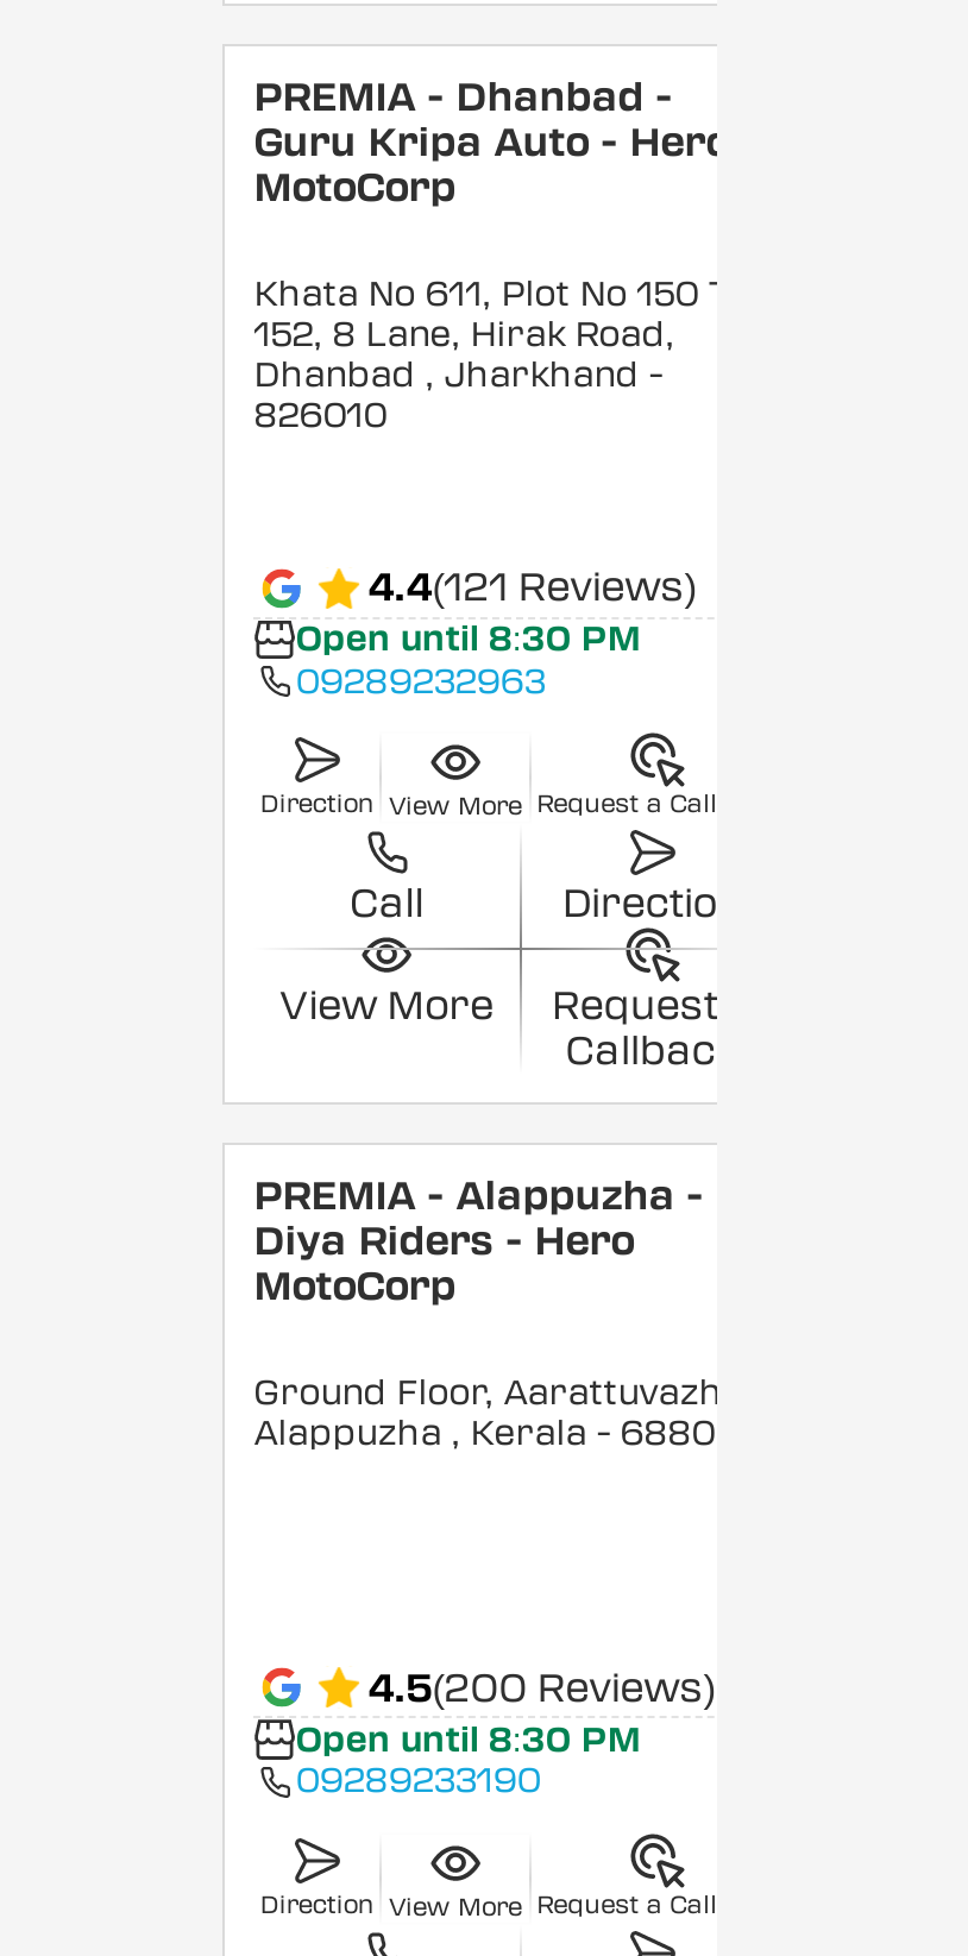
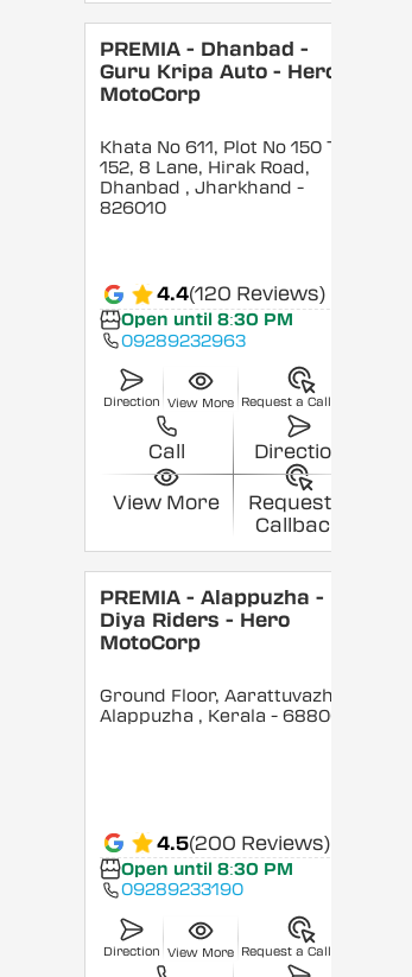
[368,565,696,610] 4.4(121 Reviews) -> [157,283,326,305] 4.4(120 Reviews)

